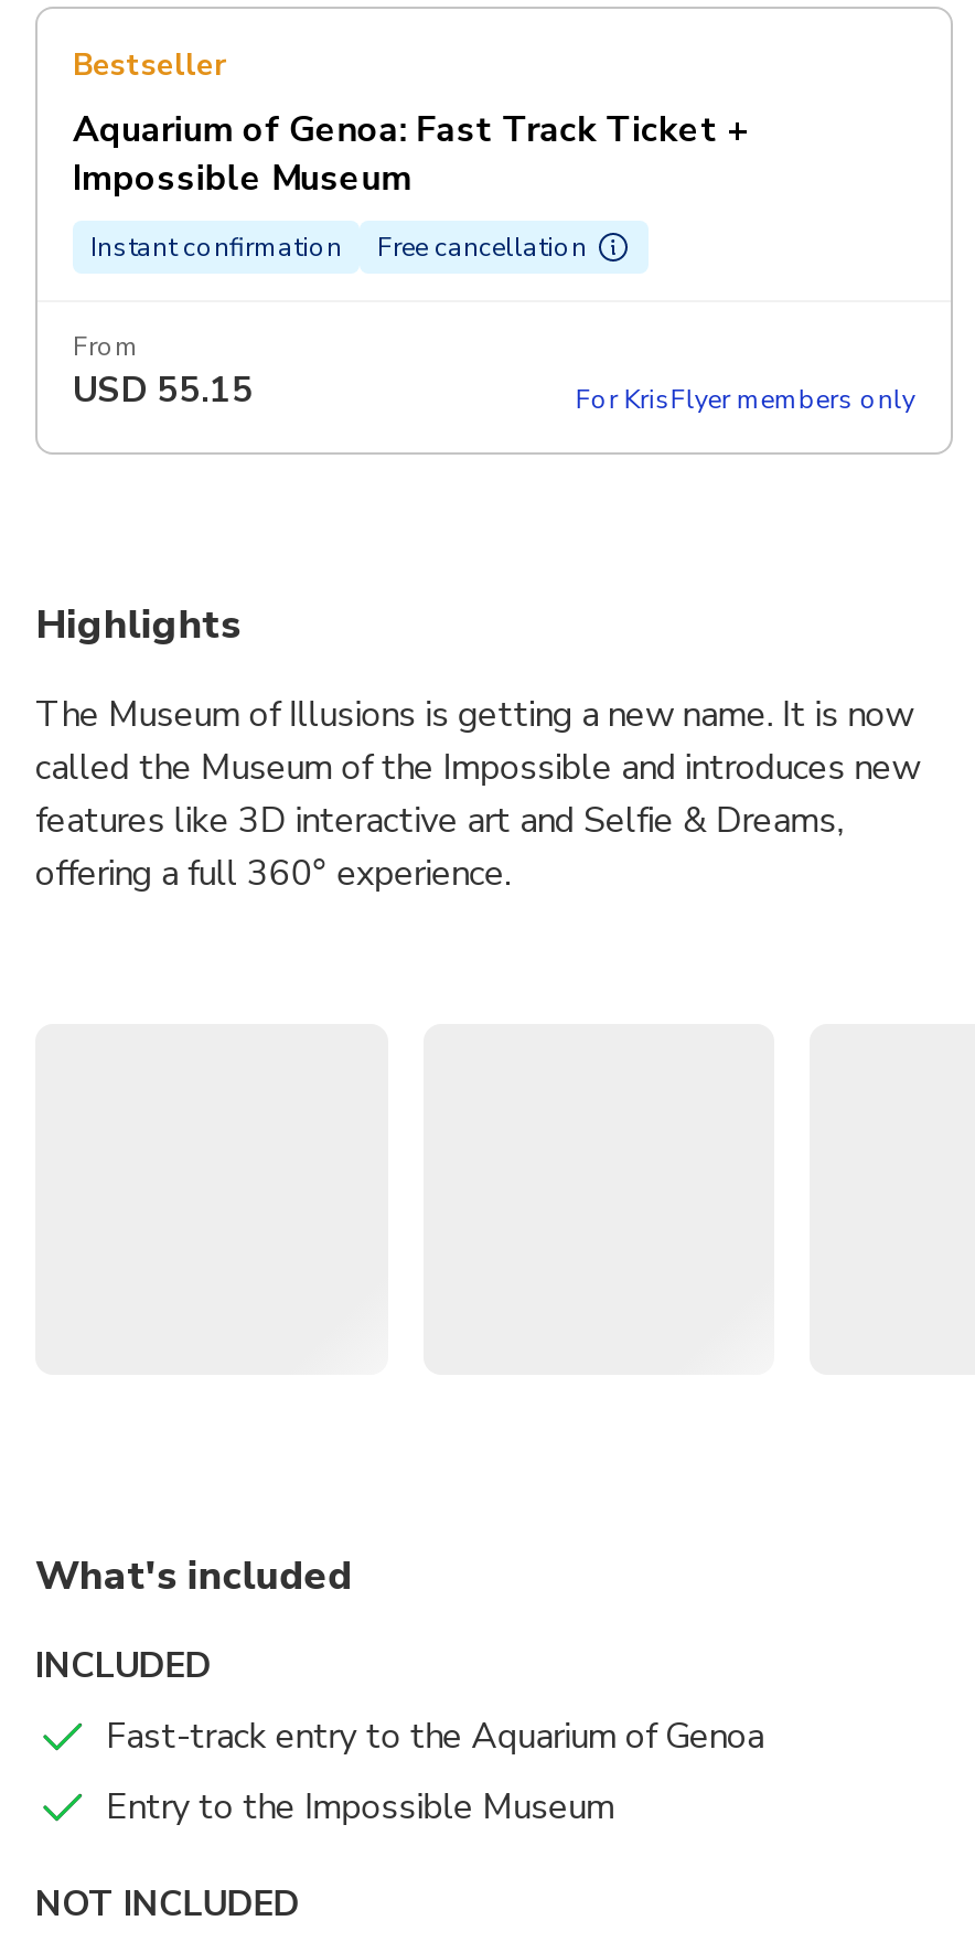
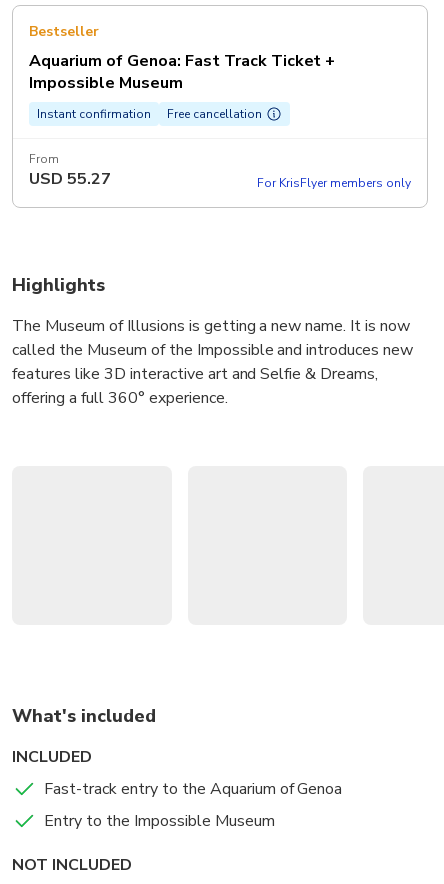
[73,365,253,414] USD 55.15 -> [29,168,111,190] USD 55.27

